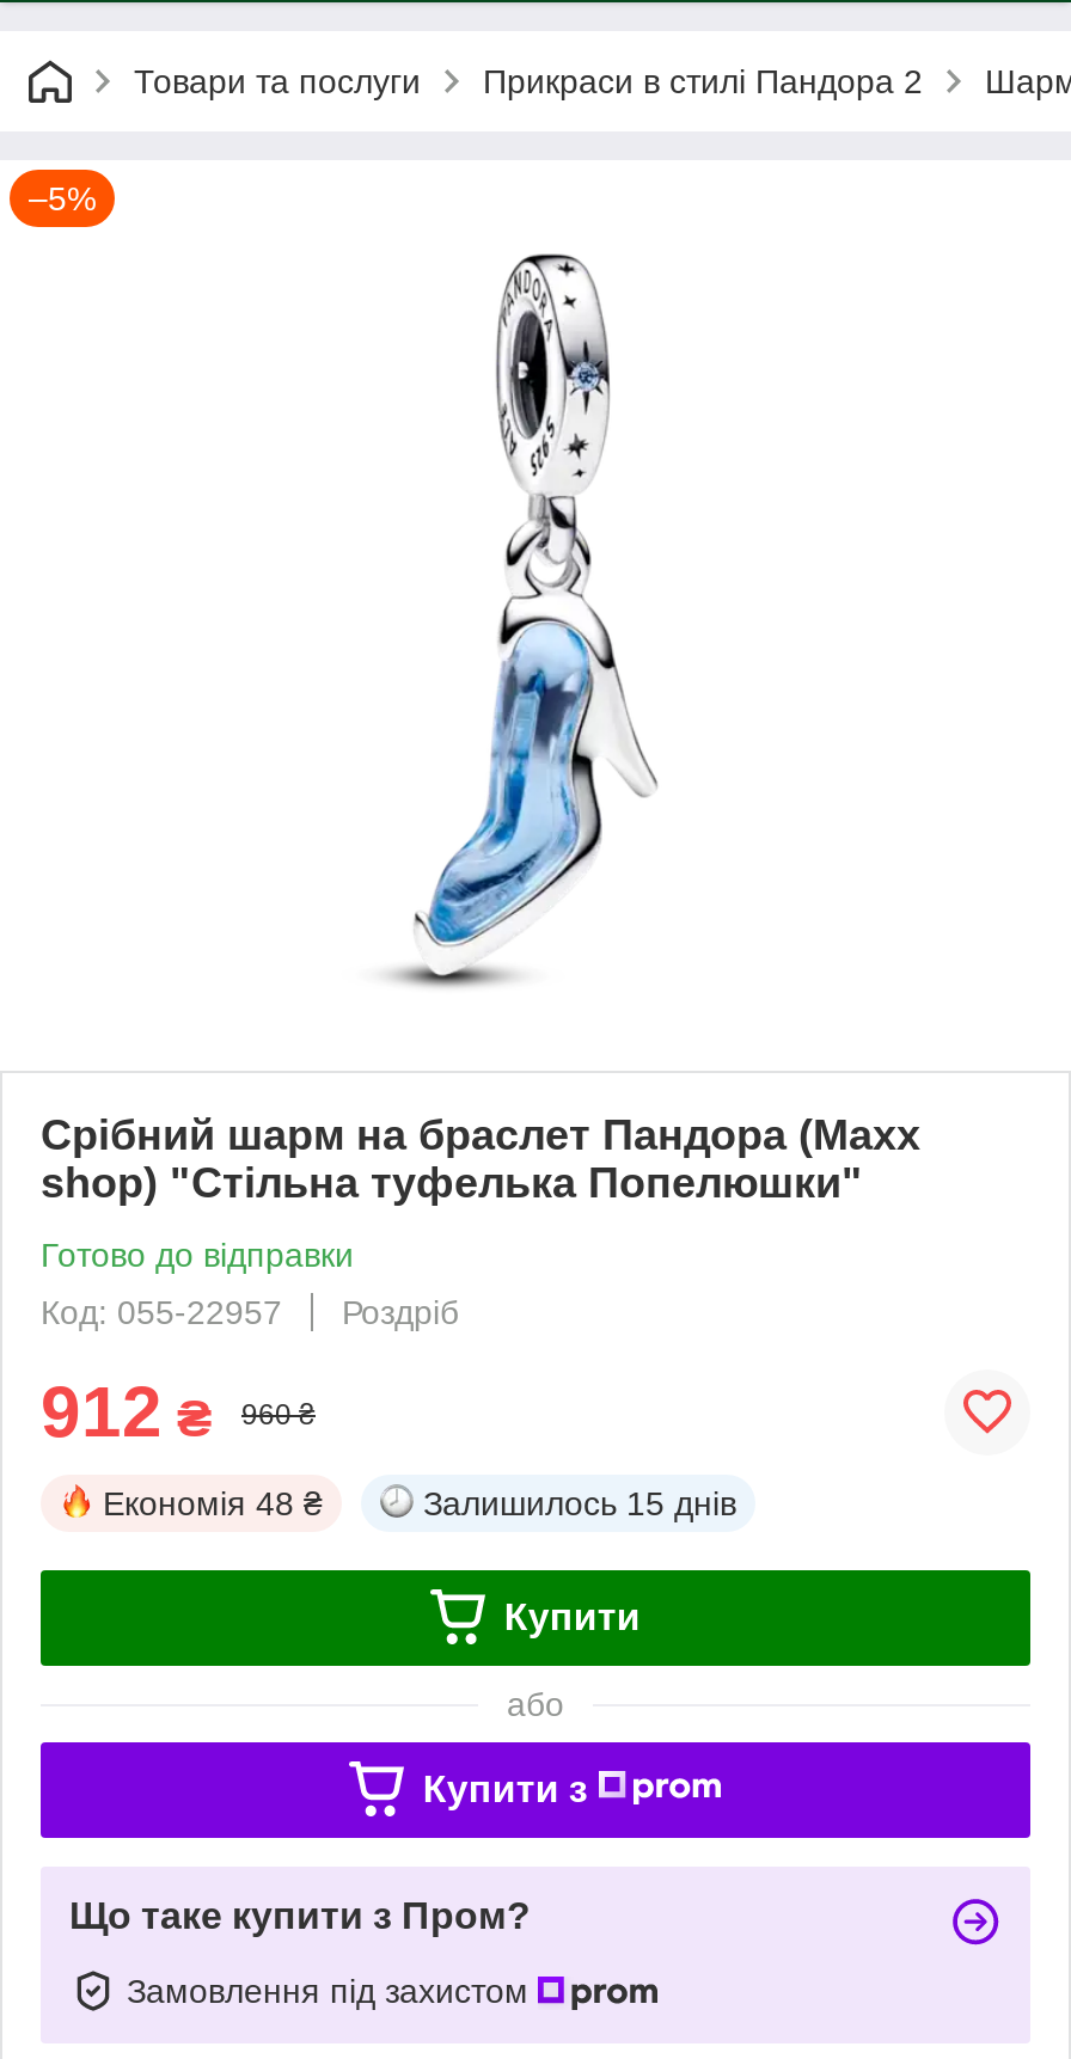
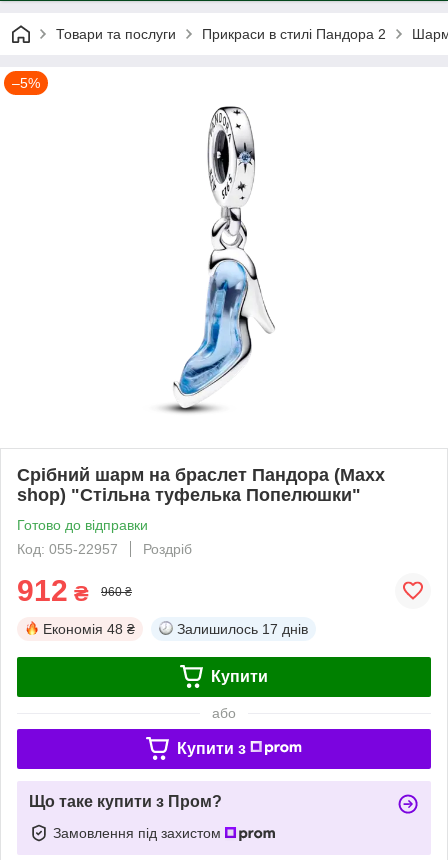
[423,1484,736,1522] Залишилось 15 днів -> [177,621,308,637] Залишилось 17 днів

